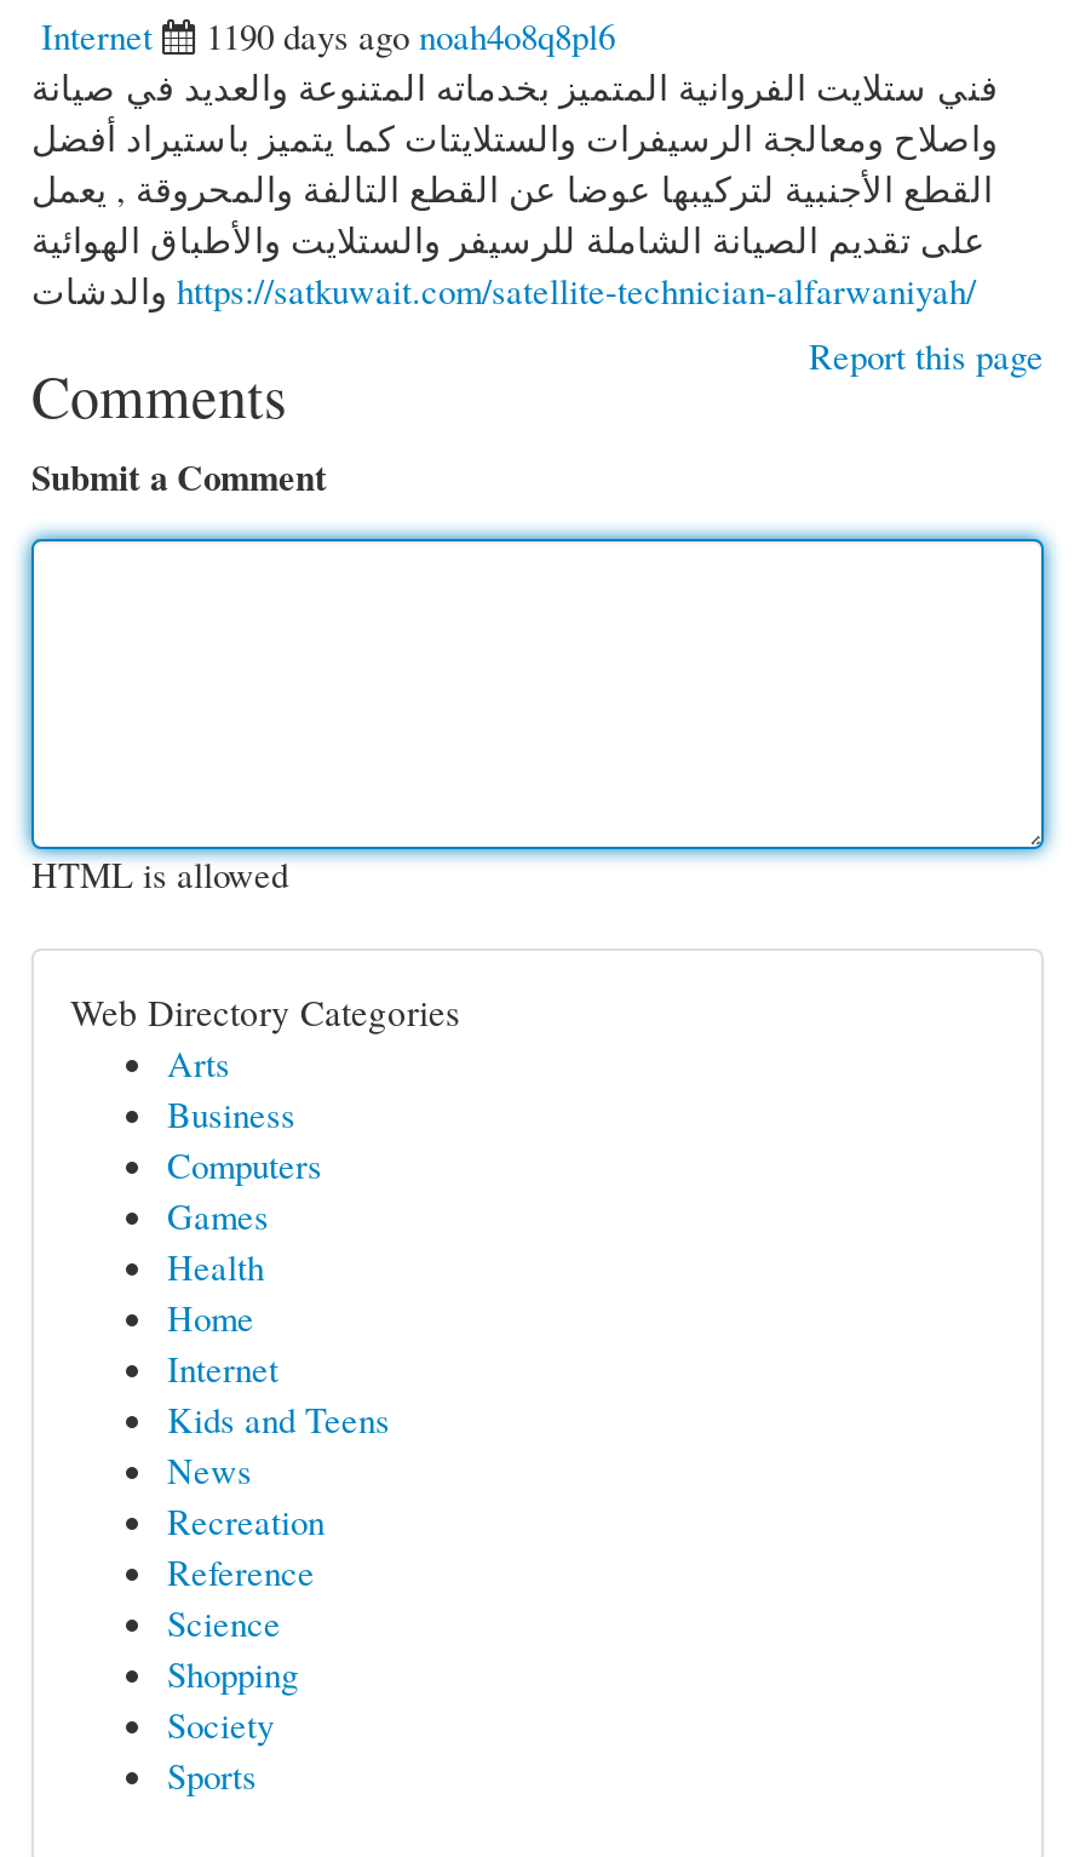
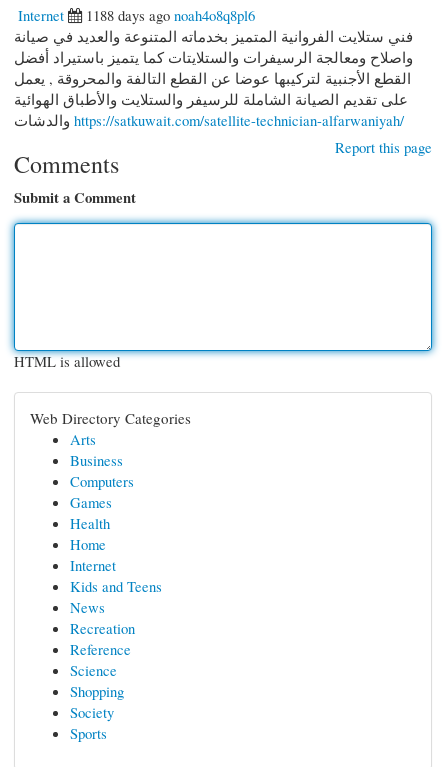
[206,11,615,59] 1190 days ago noah4o8q8pl6 -> [86,5,255,25] 1188 days ago noah4o8q8pl6

